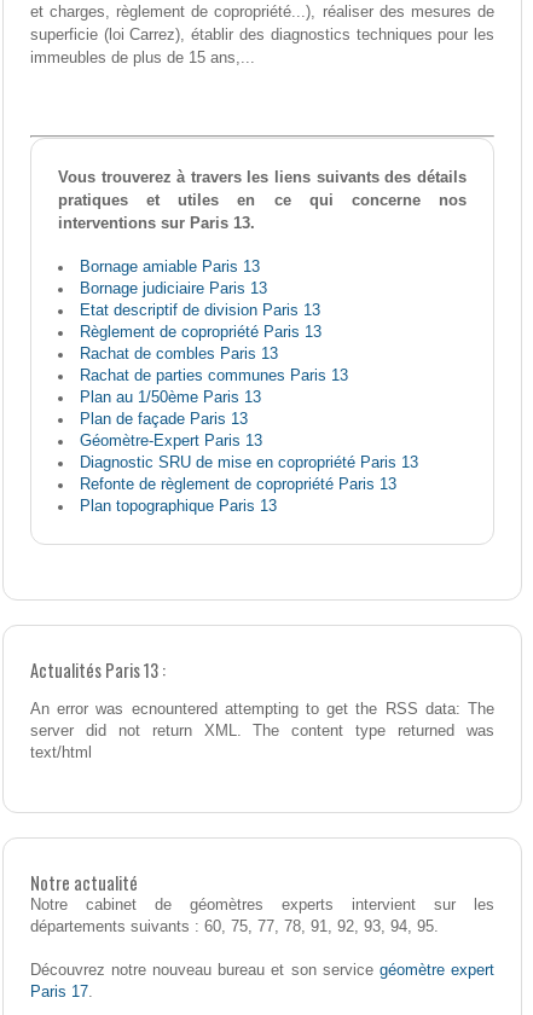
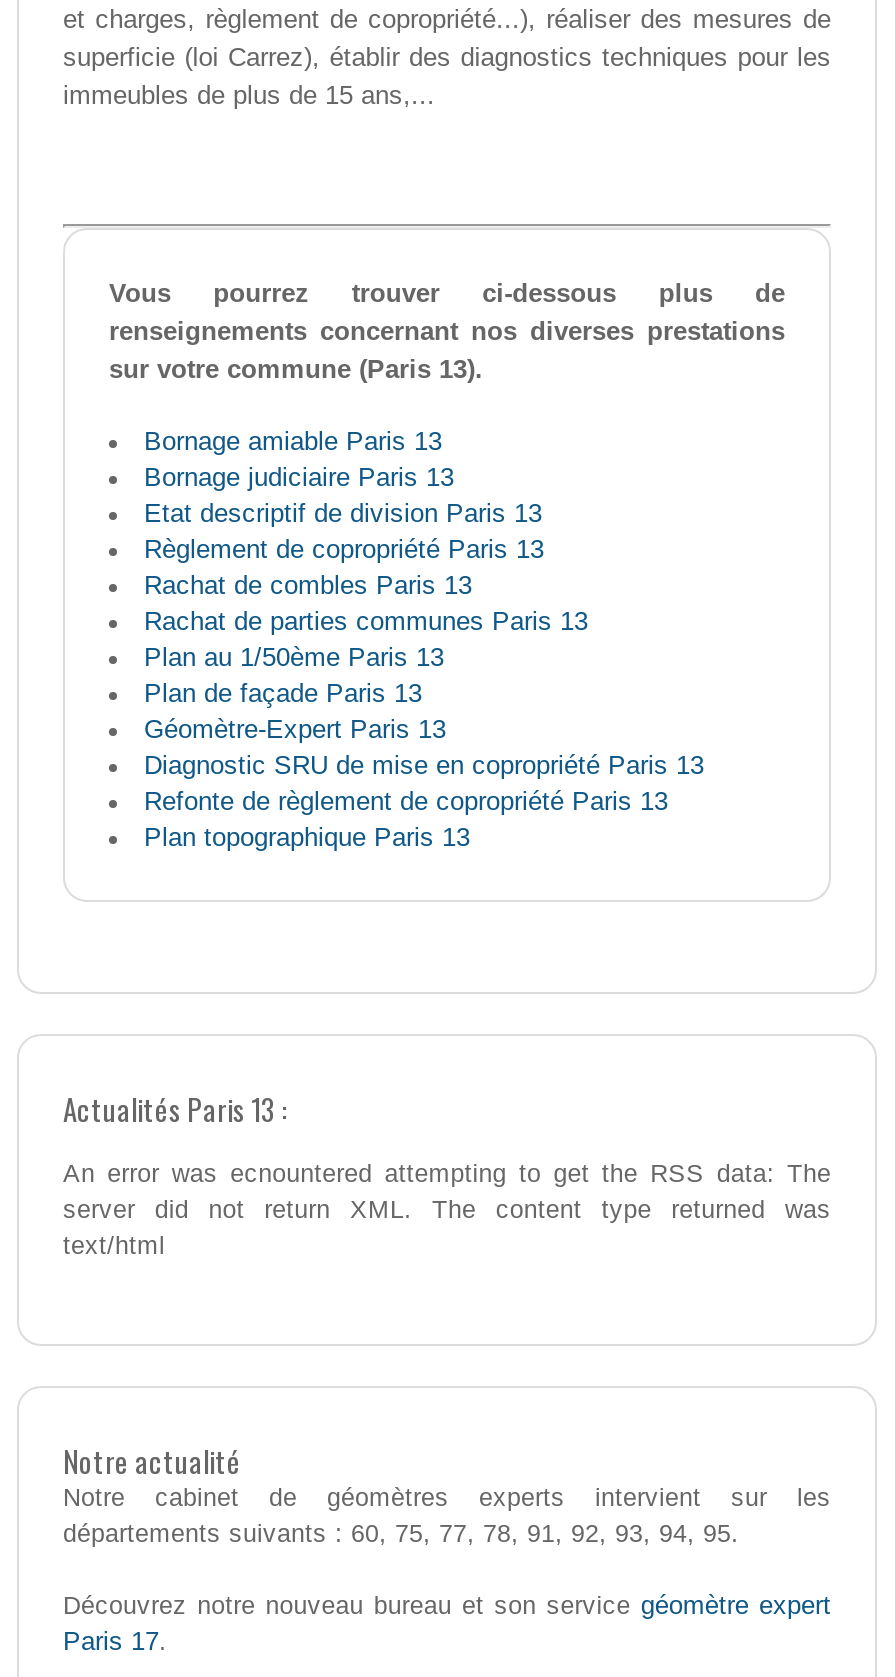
[58,169,467,233] Vous trouverez à travers les liens suivants des détails | pratiques et utiles en ce qui concerne nos | interventions sur Paris 13. -> [109,279,785,385] Vous pourrez trouver ci-dessous plus de | renseignements concernant nos diverses prestations | sur votre commune (Paris 13).

